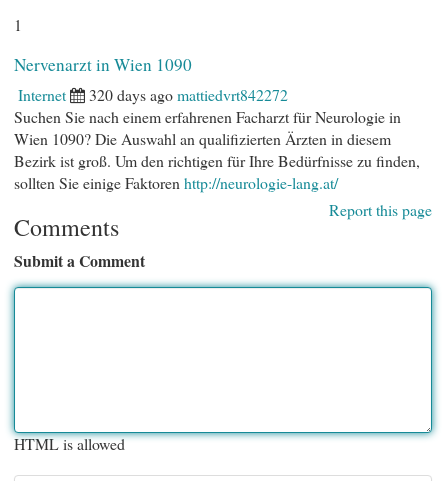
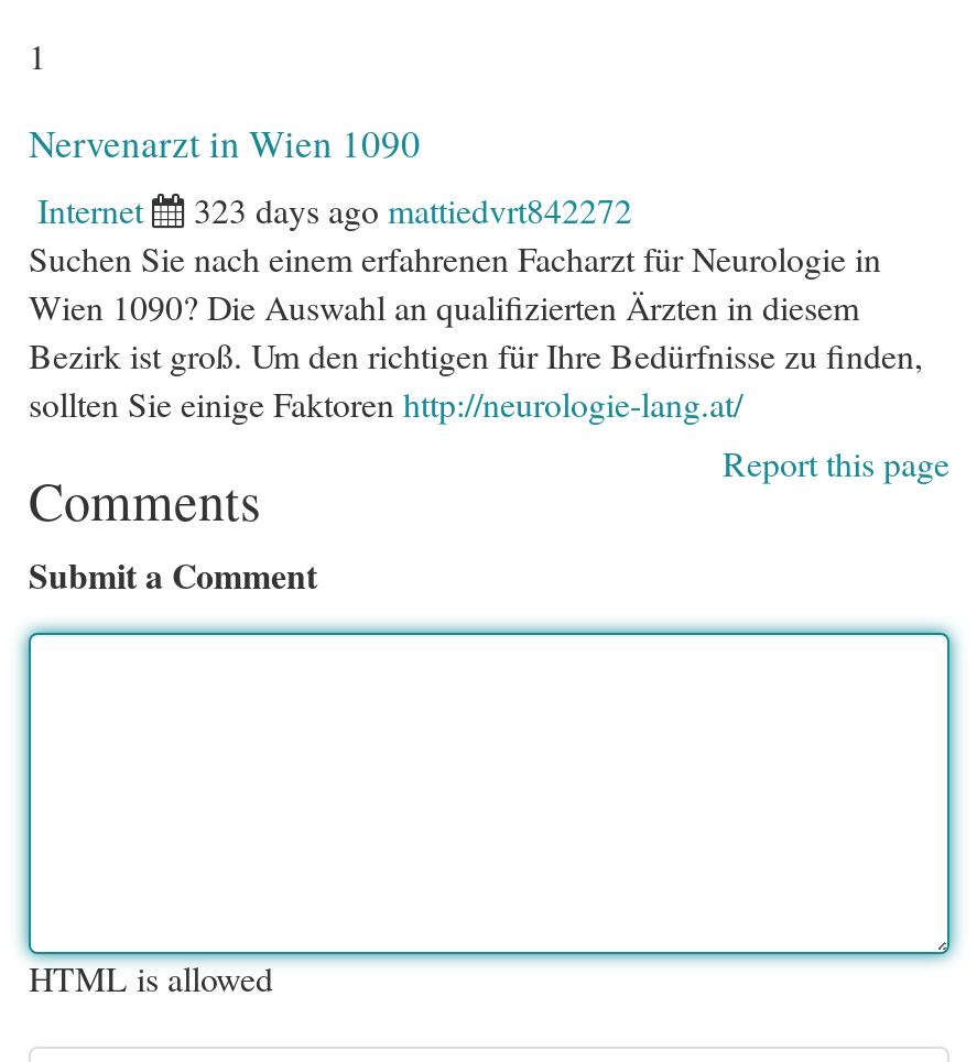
[89,84,288,105] 320 days ago mattiedvrt842272 -> [194,186,632,232] 323 days ago mattiedvrt842272

